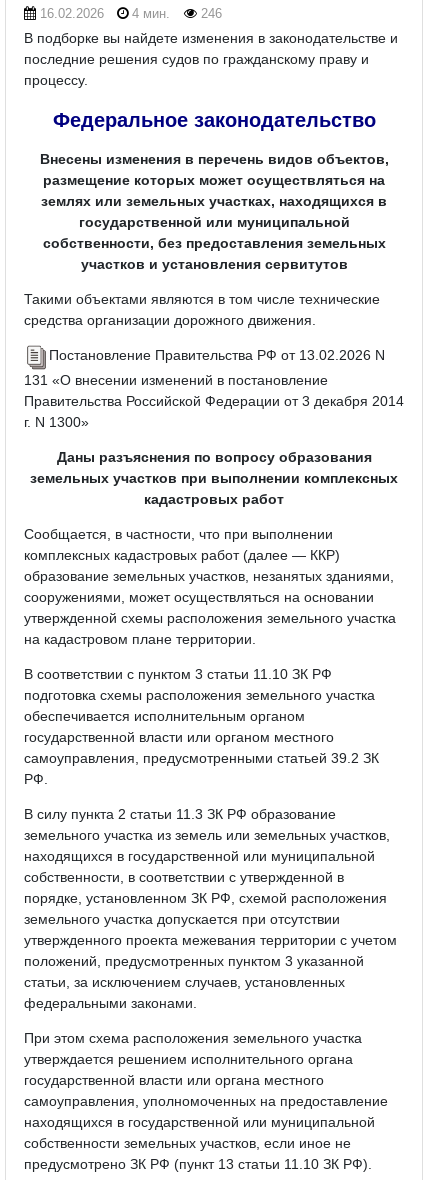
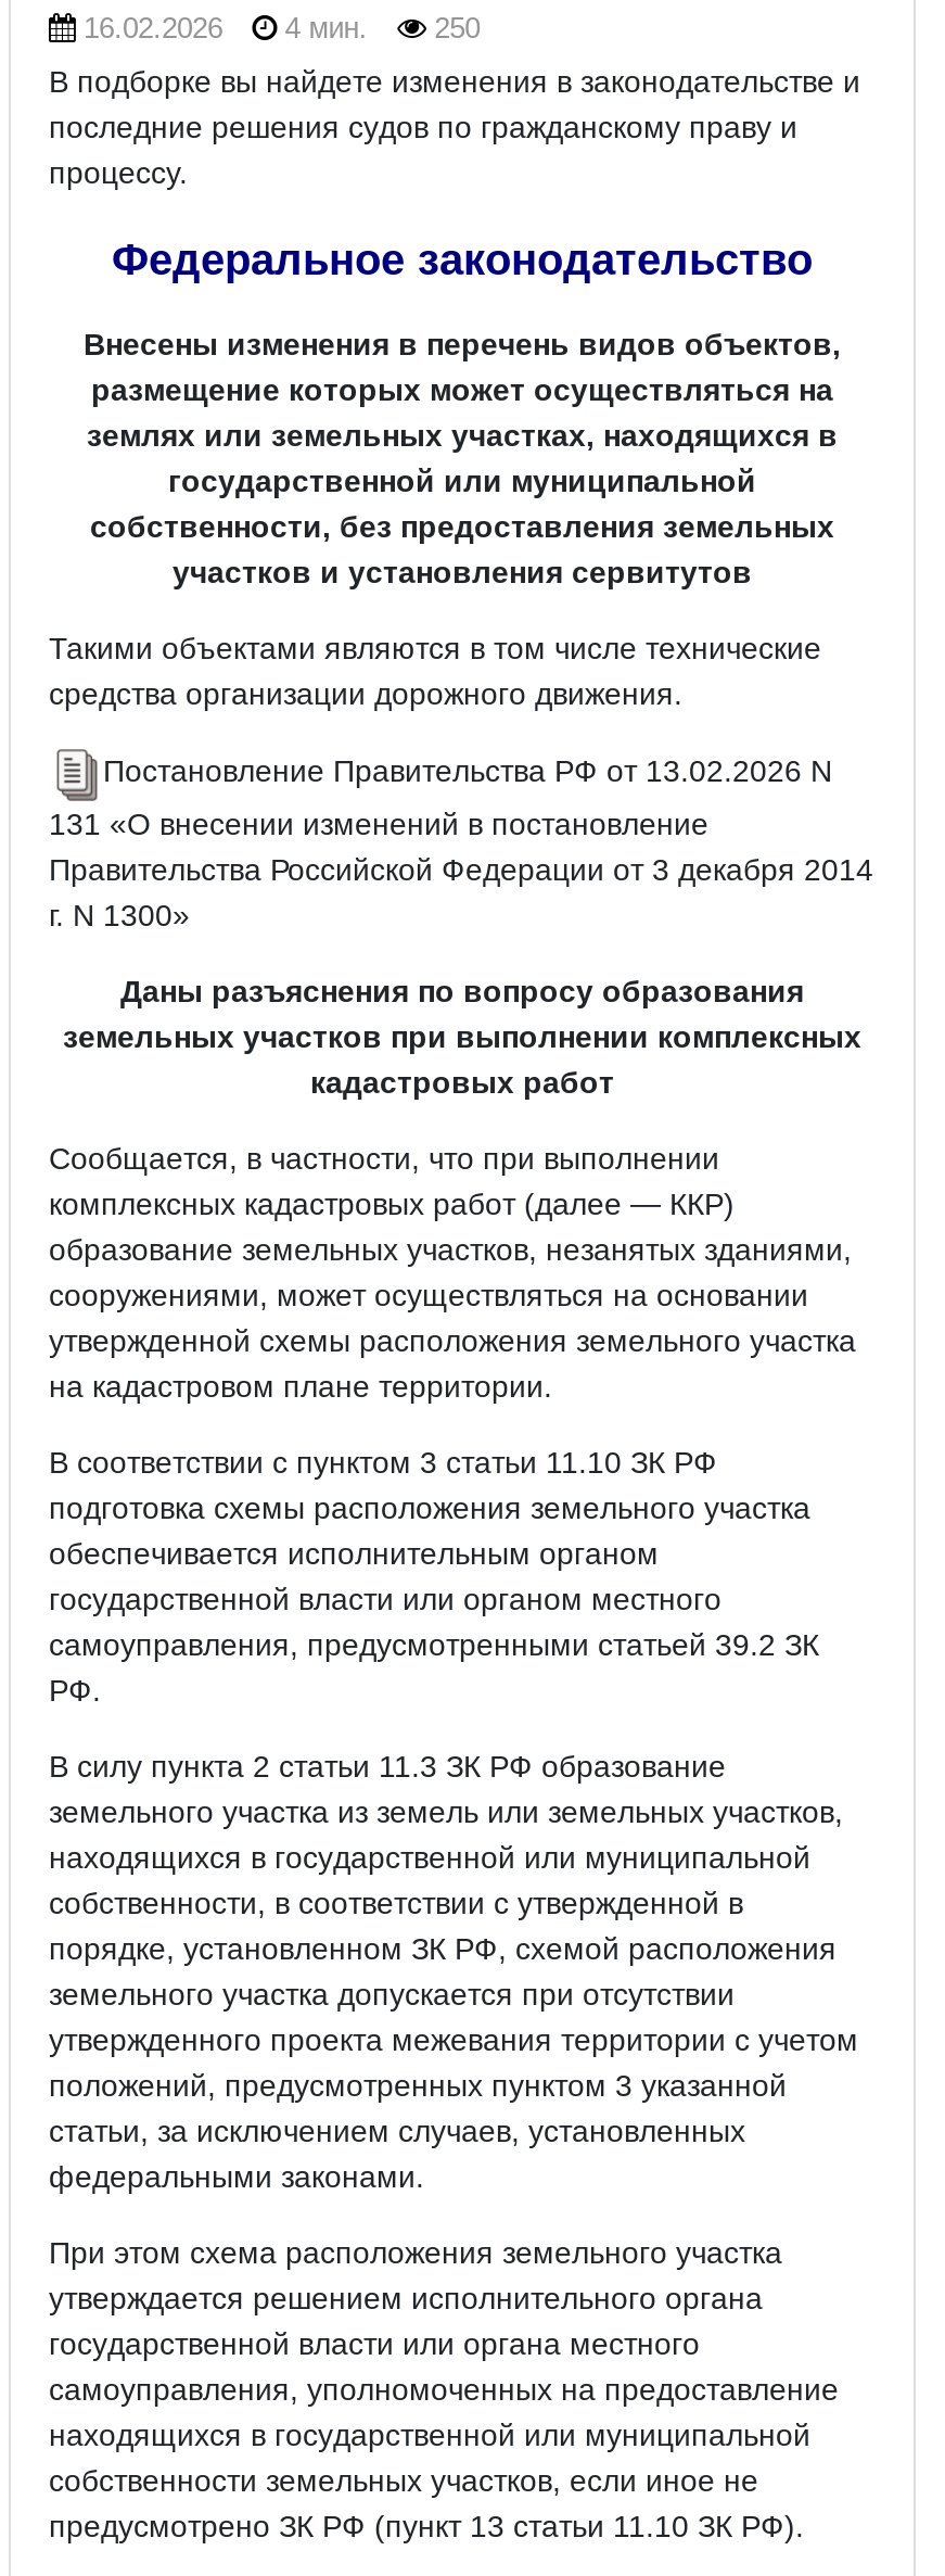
[35,6,222,21] 16.02.2026 4 мин. 246 -> [75,12,480,44] 16.02.2026 4 мин. 250

